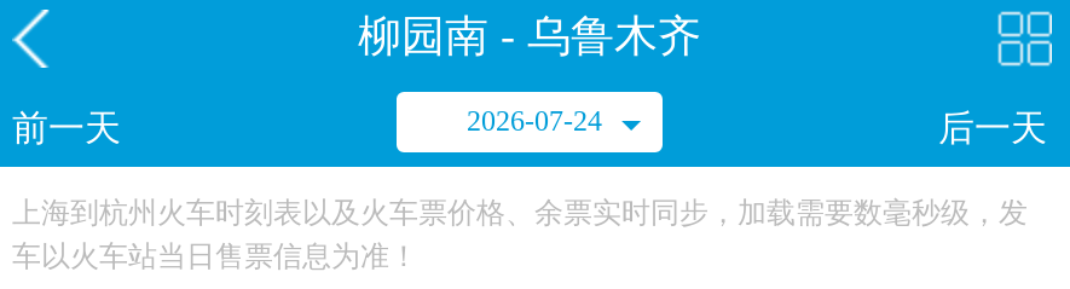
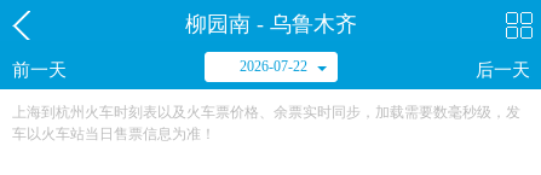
[467,104,609,138] 2026-07-24 -> [240,58,311,75] 2026-07-22

